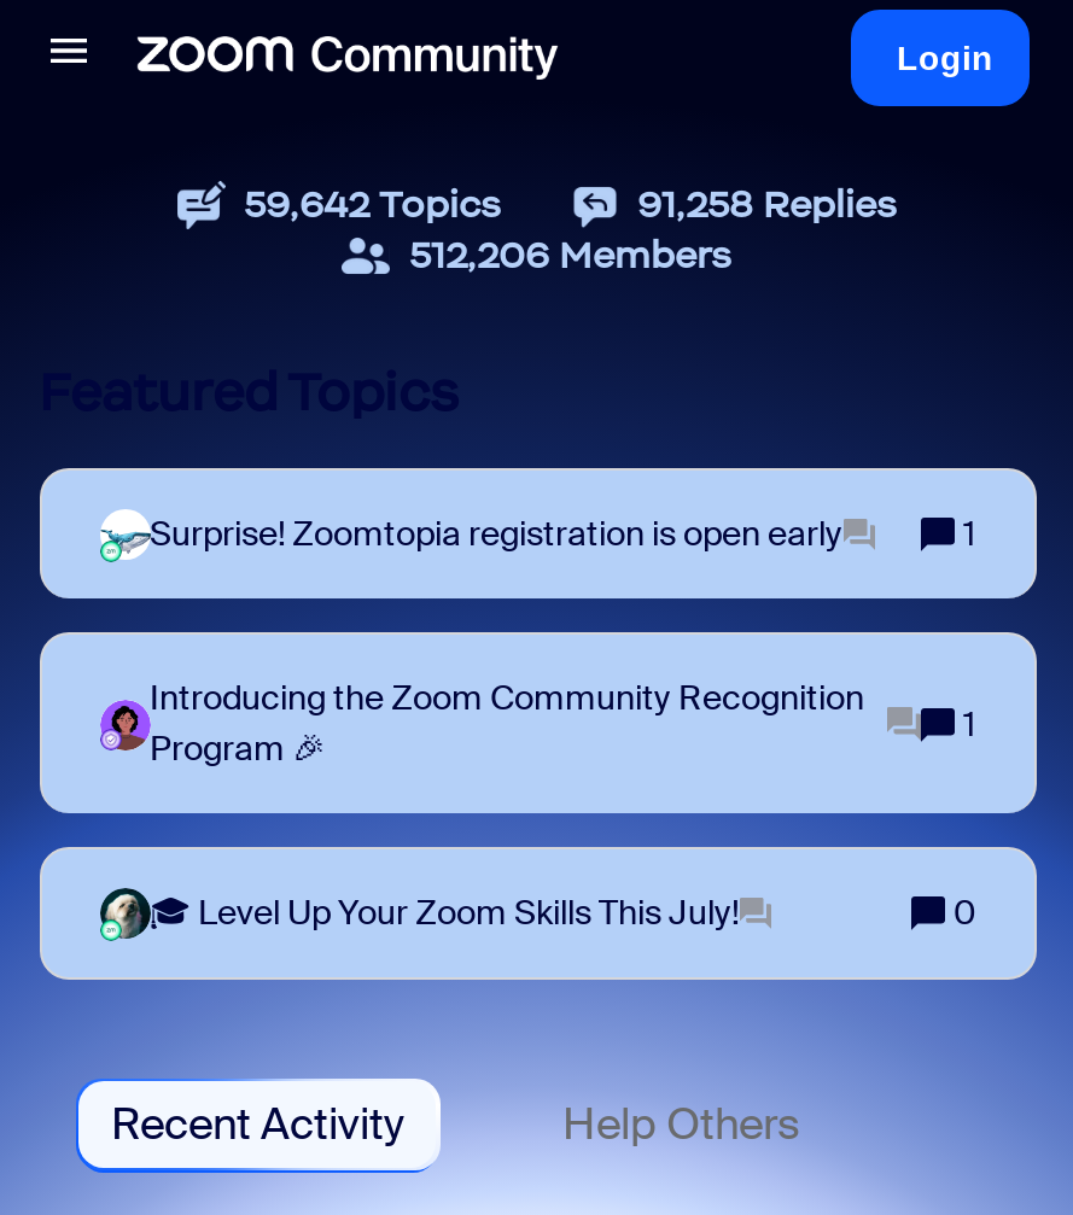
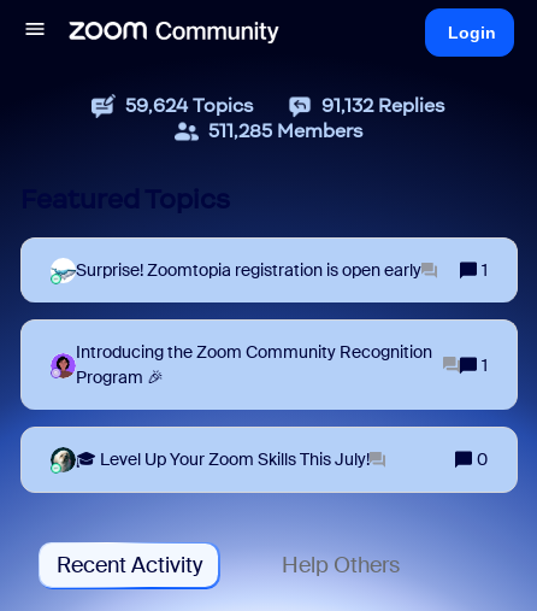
[244,181,502,227] 59,642 Topics -> [125,94,254,117] 59,624 Topics
[637,181,898,227] 91,258 Replies -> [321,94,445,117] 91,132 Replies
[409,232,733,278] 512,206 Members -> [208,119,363,142] 511,285 Members

